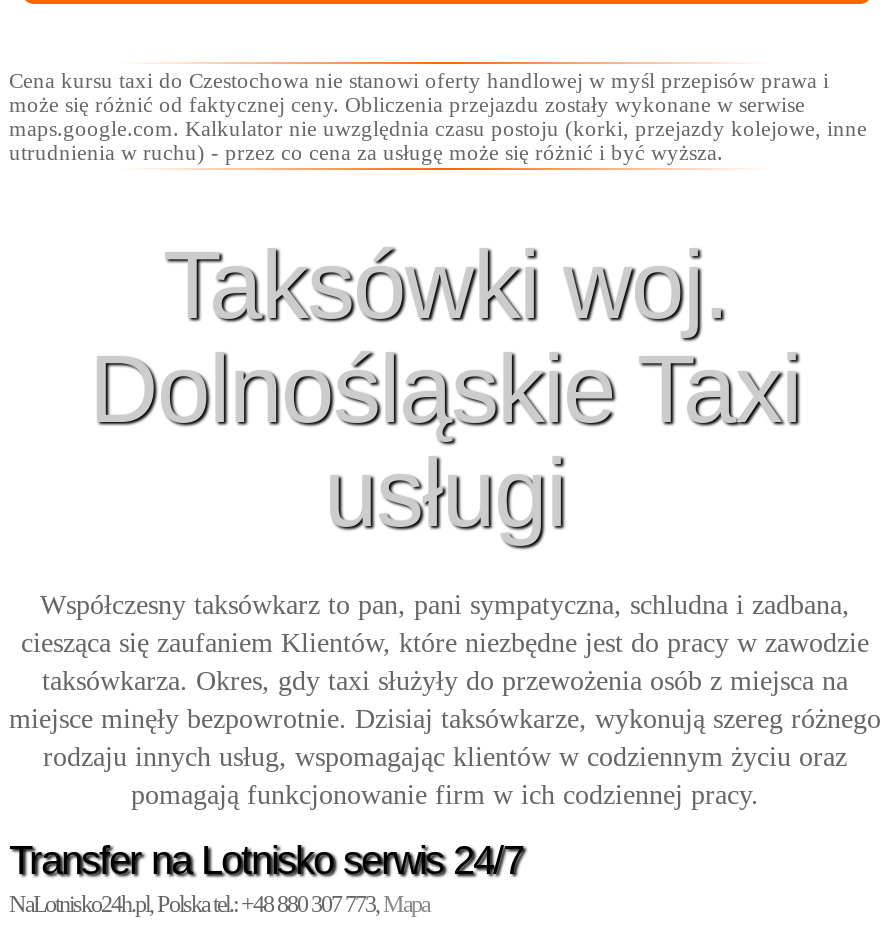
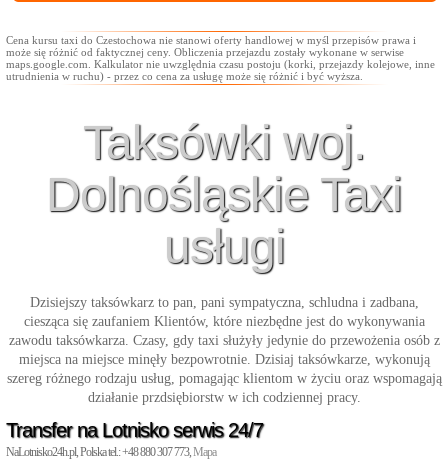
[9,590,881,810] Współczesny taksówkarz to pan, pani sympatyczna, schludna i zadbana, | ciesząca się zaufaniem Klientów, które niezbędne jest do pracy w zawodzie | taksówkarza. Okres, gdy taxi służyły do przewożenia osób z miejsca na | miejsce minęły bezpowrotnie. Dzisiaj taksówkarze, wykonują szereg różnego | rodzaju innych usług, wspomagając klientów w codziennym życiu oraz | pomagają funkcjonowanie firm w ich codziennej pracy. -> [6,295,441,405] Dzisiejszy taksówkarz to pan, pani sympatyczna, schludna i zadbana, | ciesząca się zaufaniem Klientów, które niezbędne jest do wykonywania | zawodu taksówkarza. Czasy, gdy taxi służyły jedynie do przewożenia osób z | miejsca na miejsce minęły bezpowrotnie. Dzisiaj taksówkarze, wykonują | szereg różnego rodzaju usług, pomagając klientom w życiu oraz wspomagają | działanie przdsiębiorstw w ich codziennej pracy.

